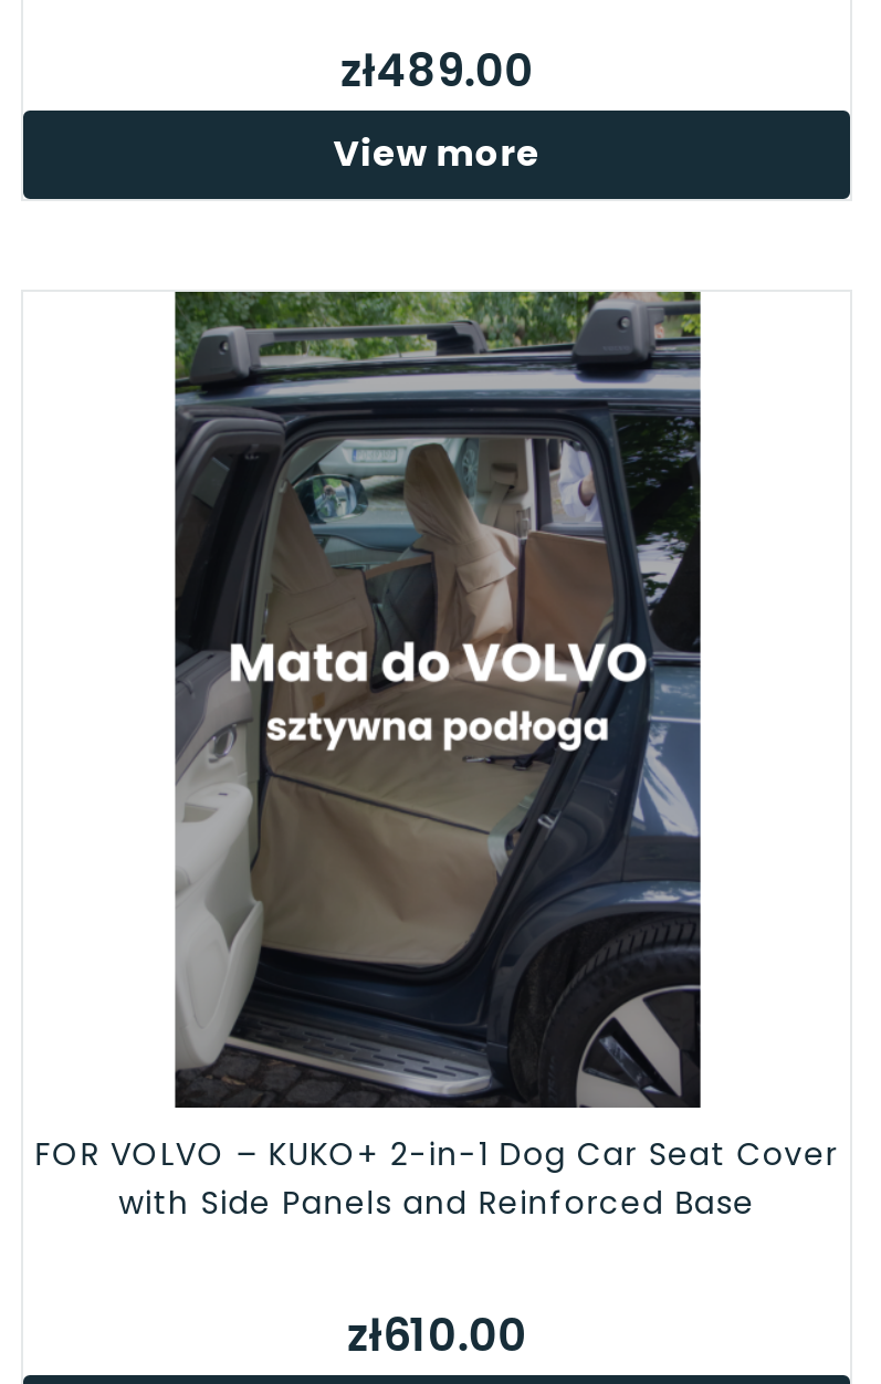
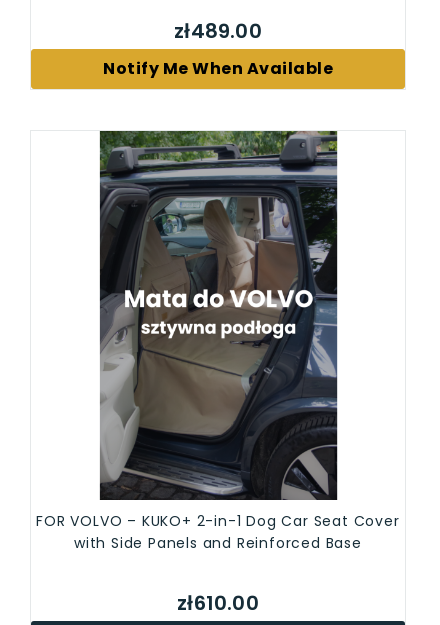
[333,128,540,179] View more -> [103,57,333,80] Notify Me When Available

